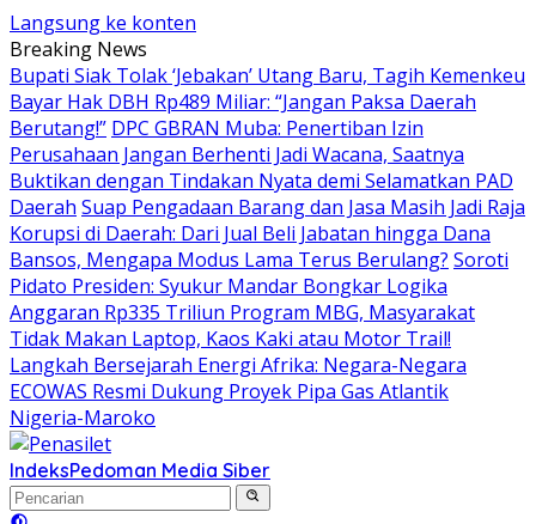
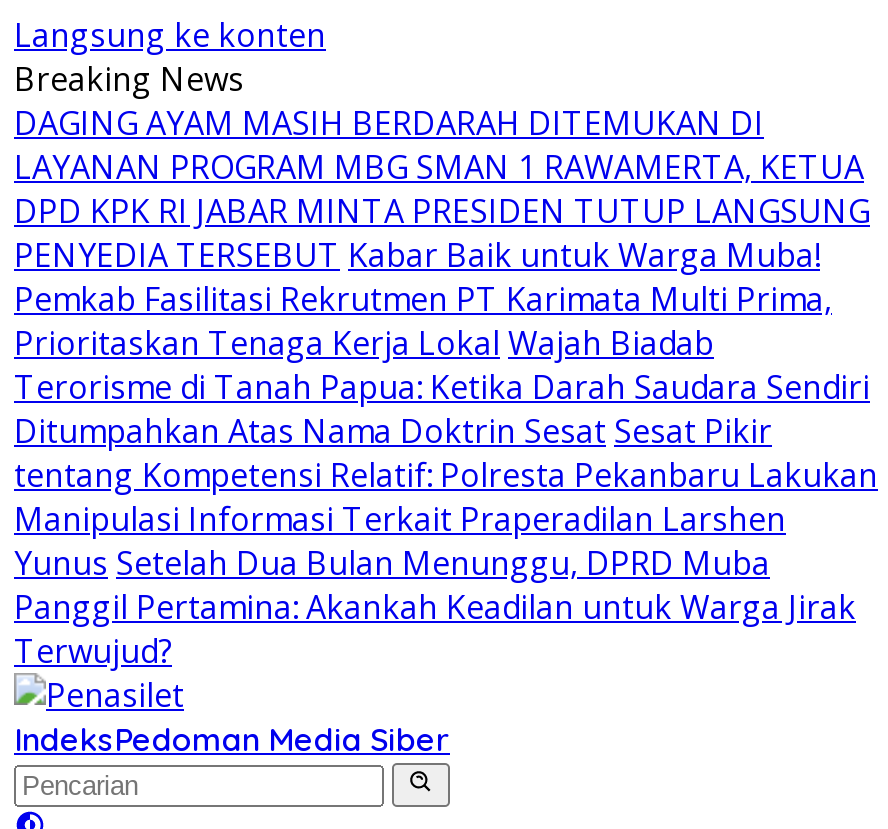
[10,62,525,431] Bupati Siak Tolak ‘Jebakan’ Utang Baru, Tagih Kemenkeu | Bayar Hak DBH Rp489 Miliar: “Jangan Paksa Daerah | Berutang!” DPC GBRAN Muba: Penertiban Izin | Perusahaan Jangan Berhenti Jadi Wacana, Saatnya | Buktikan dengan Tindakan Nyata demi Selamatkan PAD | Daerah Suap Pengadaan Barang dan Jasa Masih Jadi Raja | Korupsi di Daerah: Dari Jual Beli Jabatan hingga Dana | Bansos, Mengapa Modus Lama Terus Berulang? Soroti | Pidato Presiden: Syukur Mandar Bongkar Logika | Anggaran Rp335 Triliun Program MBG, Masyarakat | Tidak Makan Laptop, Kaos Kaki atau Motor Trail! | Langkah Bersejarah Energi Afrika: Negara-Negara | ECOWAS Resmi Dukung Proyek Pipa Gas Atlantik | Nigeria-Maroko -> [14,101,878,673] DAGING AYAM MASIH BERDARAH DITEMUKAN DI | LAYANAN PROGRAM MBG SMAN 1 RAWAMERTA, KETUA | DPD KPK RI JABAR MINTA PRESIDEN TUTUP LANGSUNG | PENYEDIA TERSEBUT Kabar Baik untuk Warga Muba! | Pemkab Fasilitasi Rekrutmen PT Karimata Multi Prima, | Prioritaskan Tenaga Kerja Lokal Wajah Biadab | Terorisme di Tanah Papua: Ketika Darah Saudara Sendiri | Ditumpahkan Atas Nama Doktrin Sesat Sesat Pikir | tentang Kompetensi Relatif: Polresta Pekanbaru Lakukan | Manipulasi Informasi Terkait Praperadilan Larshen | Yunus Setelah Dua Bulan Menunggu, DPRD Muba | Panggil Pertamina: Akankah Keadilan untuk Warga Jirak | Terwujud?

